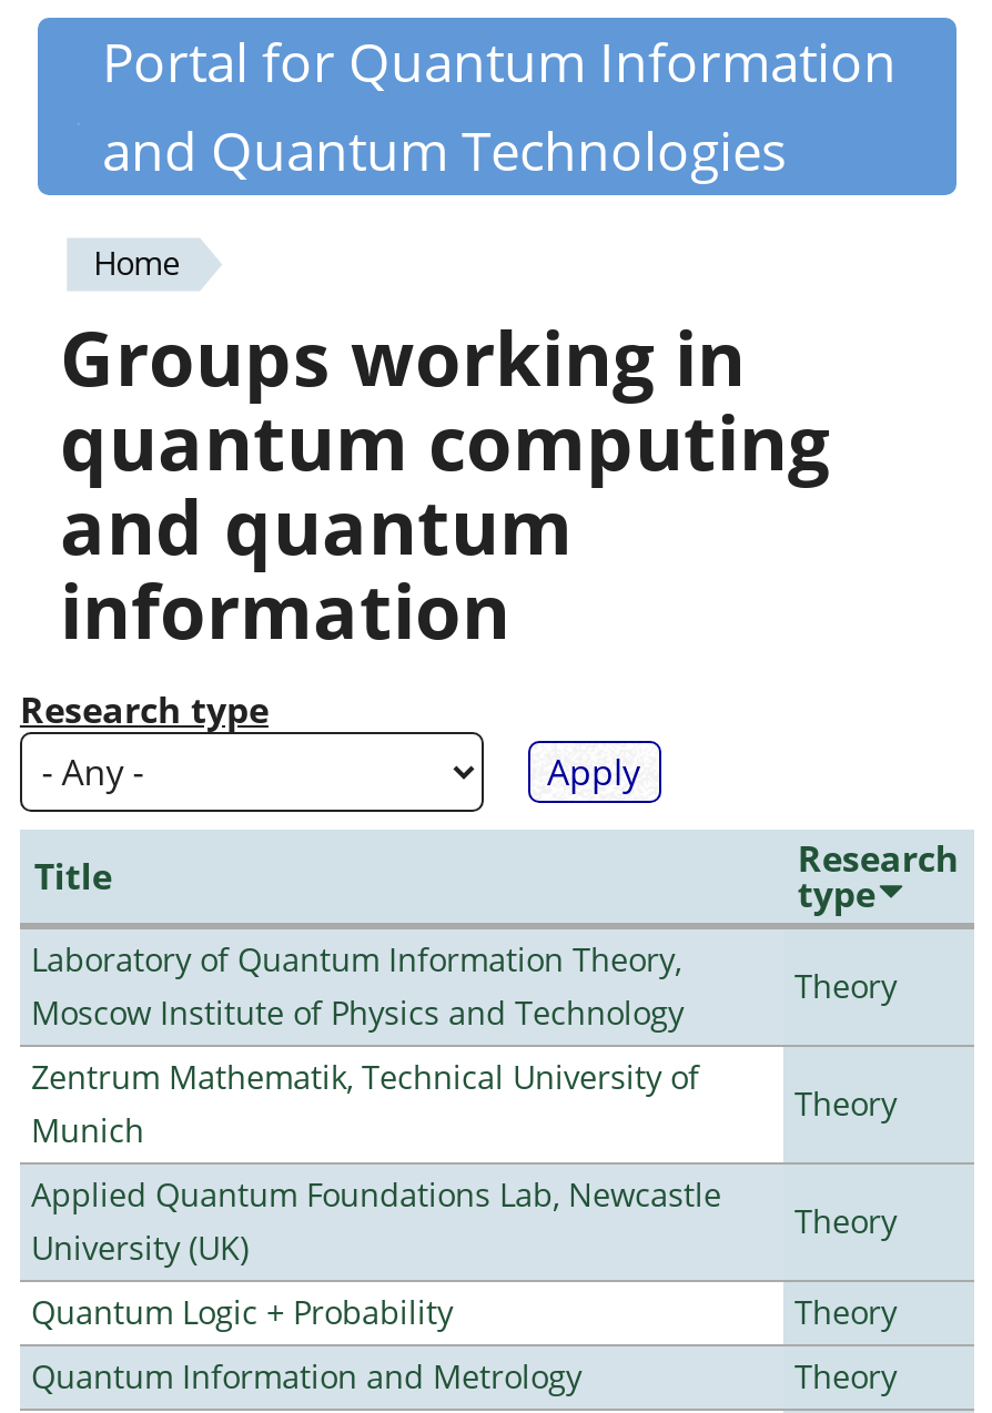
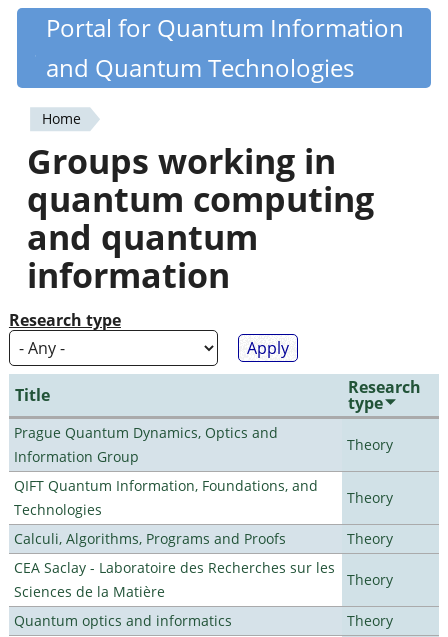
[31,938,684,1034] Laboratory of Quantum Information Theory, | Moscow Institute of Physics and Technology -> [14,423,278,466] Prague Quantum Dynamics, Optics and | Information Group
[31,1056,699,1151] Zentrum Mathematik, Technical University of | Munich -> [14,476,318,519] QIFT Quantum Information, Foundations, and | Technologies
[31,1173,721,1269] Applied Quantum Foundations Lab, Newcastle | University (UK) -> [14,529,286,548] Calculi, Algorithms, Programs and Proofs
[31,1291,453,1333] Quantum Logic + Probability -> [14,558,335,601] CEA Saclay - Laboratoire des Recherches sur les | Sciences de la Matière
[31,1355,581,1397] Quantum Information and Metrology -> [14,611,232,630] Quantum optics and informatics

